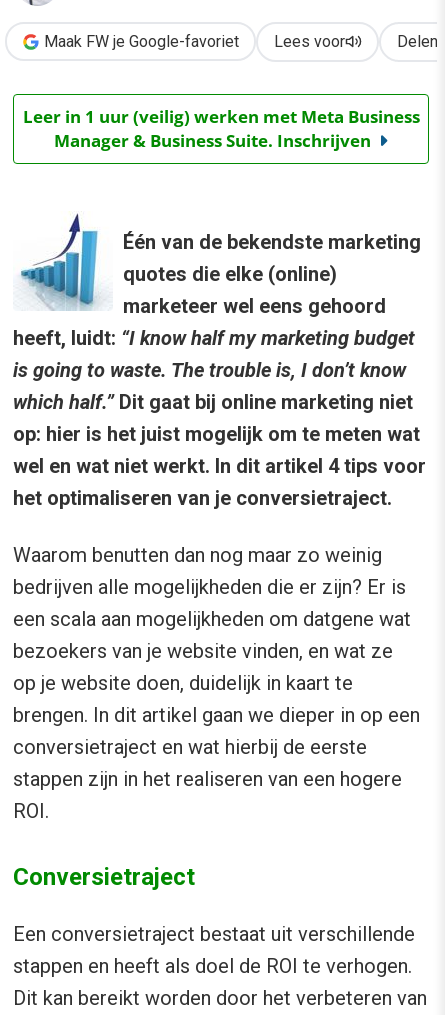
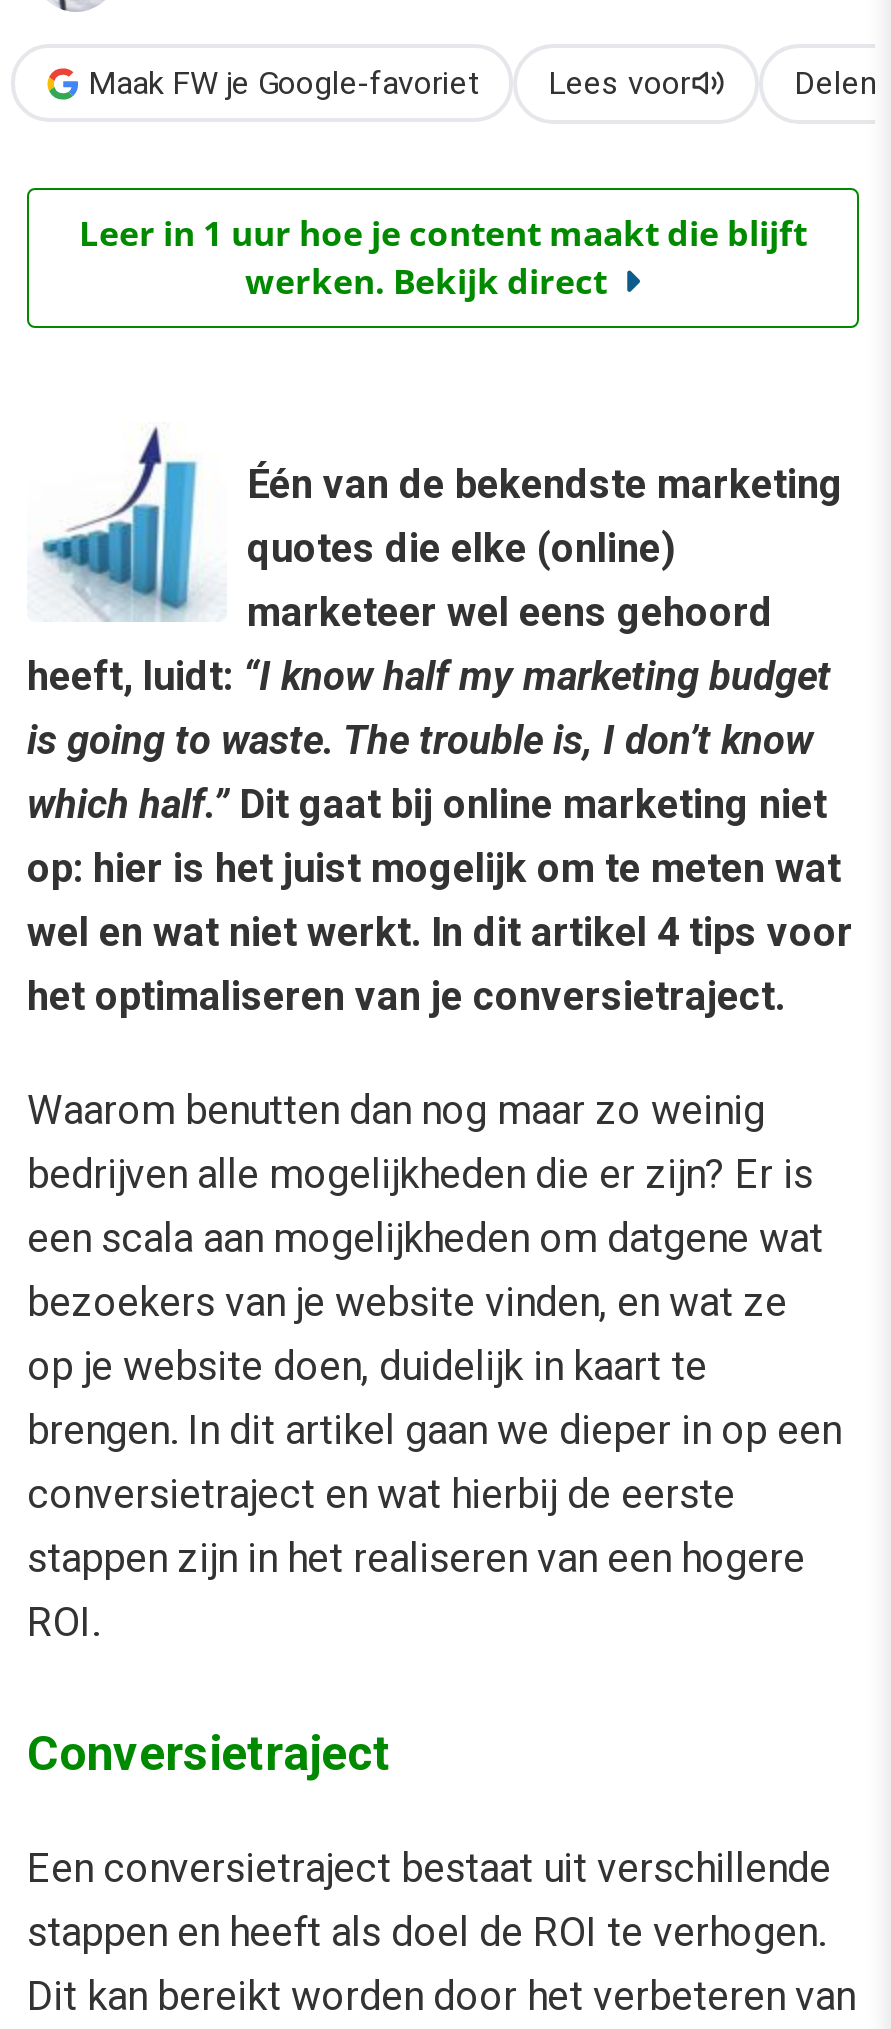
[22,105,419,152] Leer in 1 uur (veilig) werken met Meta Business | Manager & Business Suite. Inschrijven -> [79,209,807,303] Leer in 1 uur hoe je content maakt die blijft | werken. Bekijk direct

